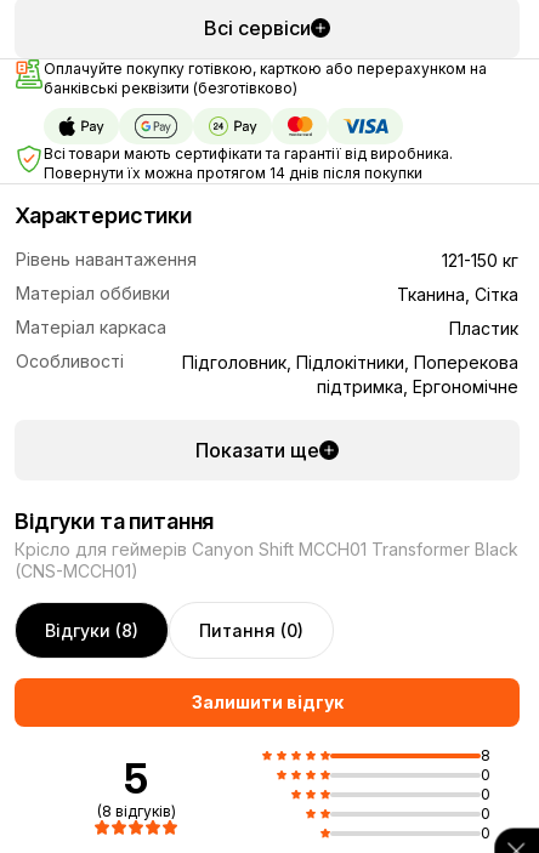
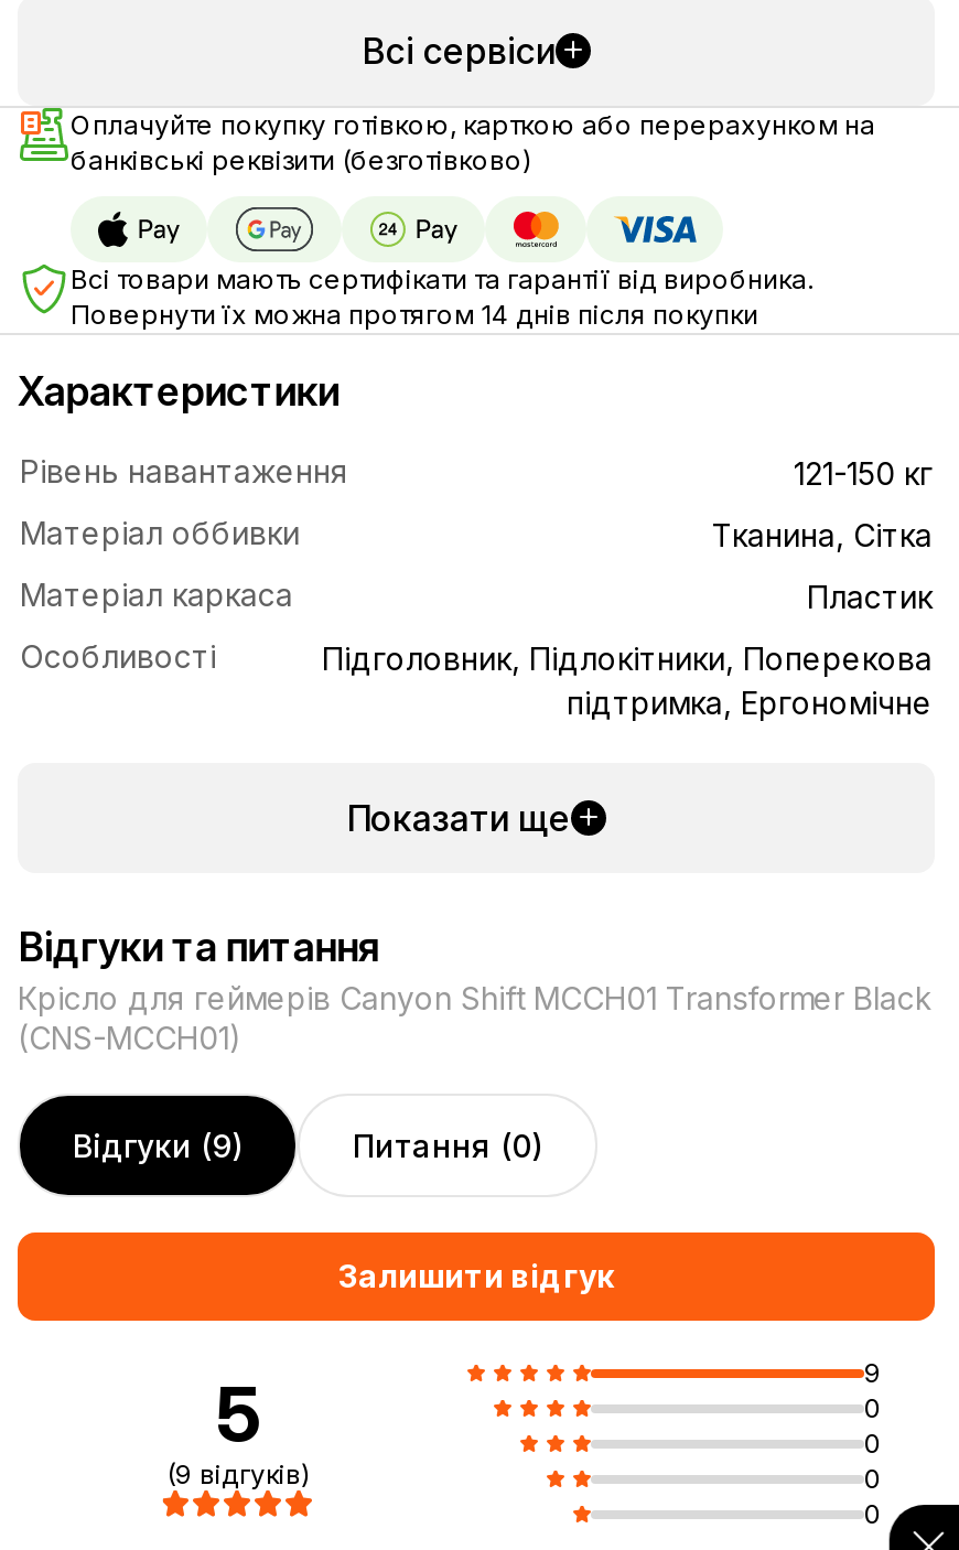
[45,621,138,641] Відгуки (8) -> [73,1128,243,1165] Відгуки (9)
[481,747,490,765] 8 -> [864,1357,882,1390] 9
[97,803,175,821] (8 відгуків) -> [166,1458,310,1491] (9 відгуків)

